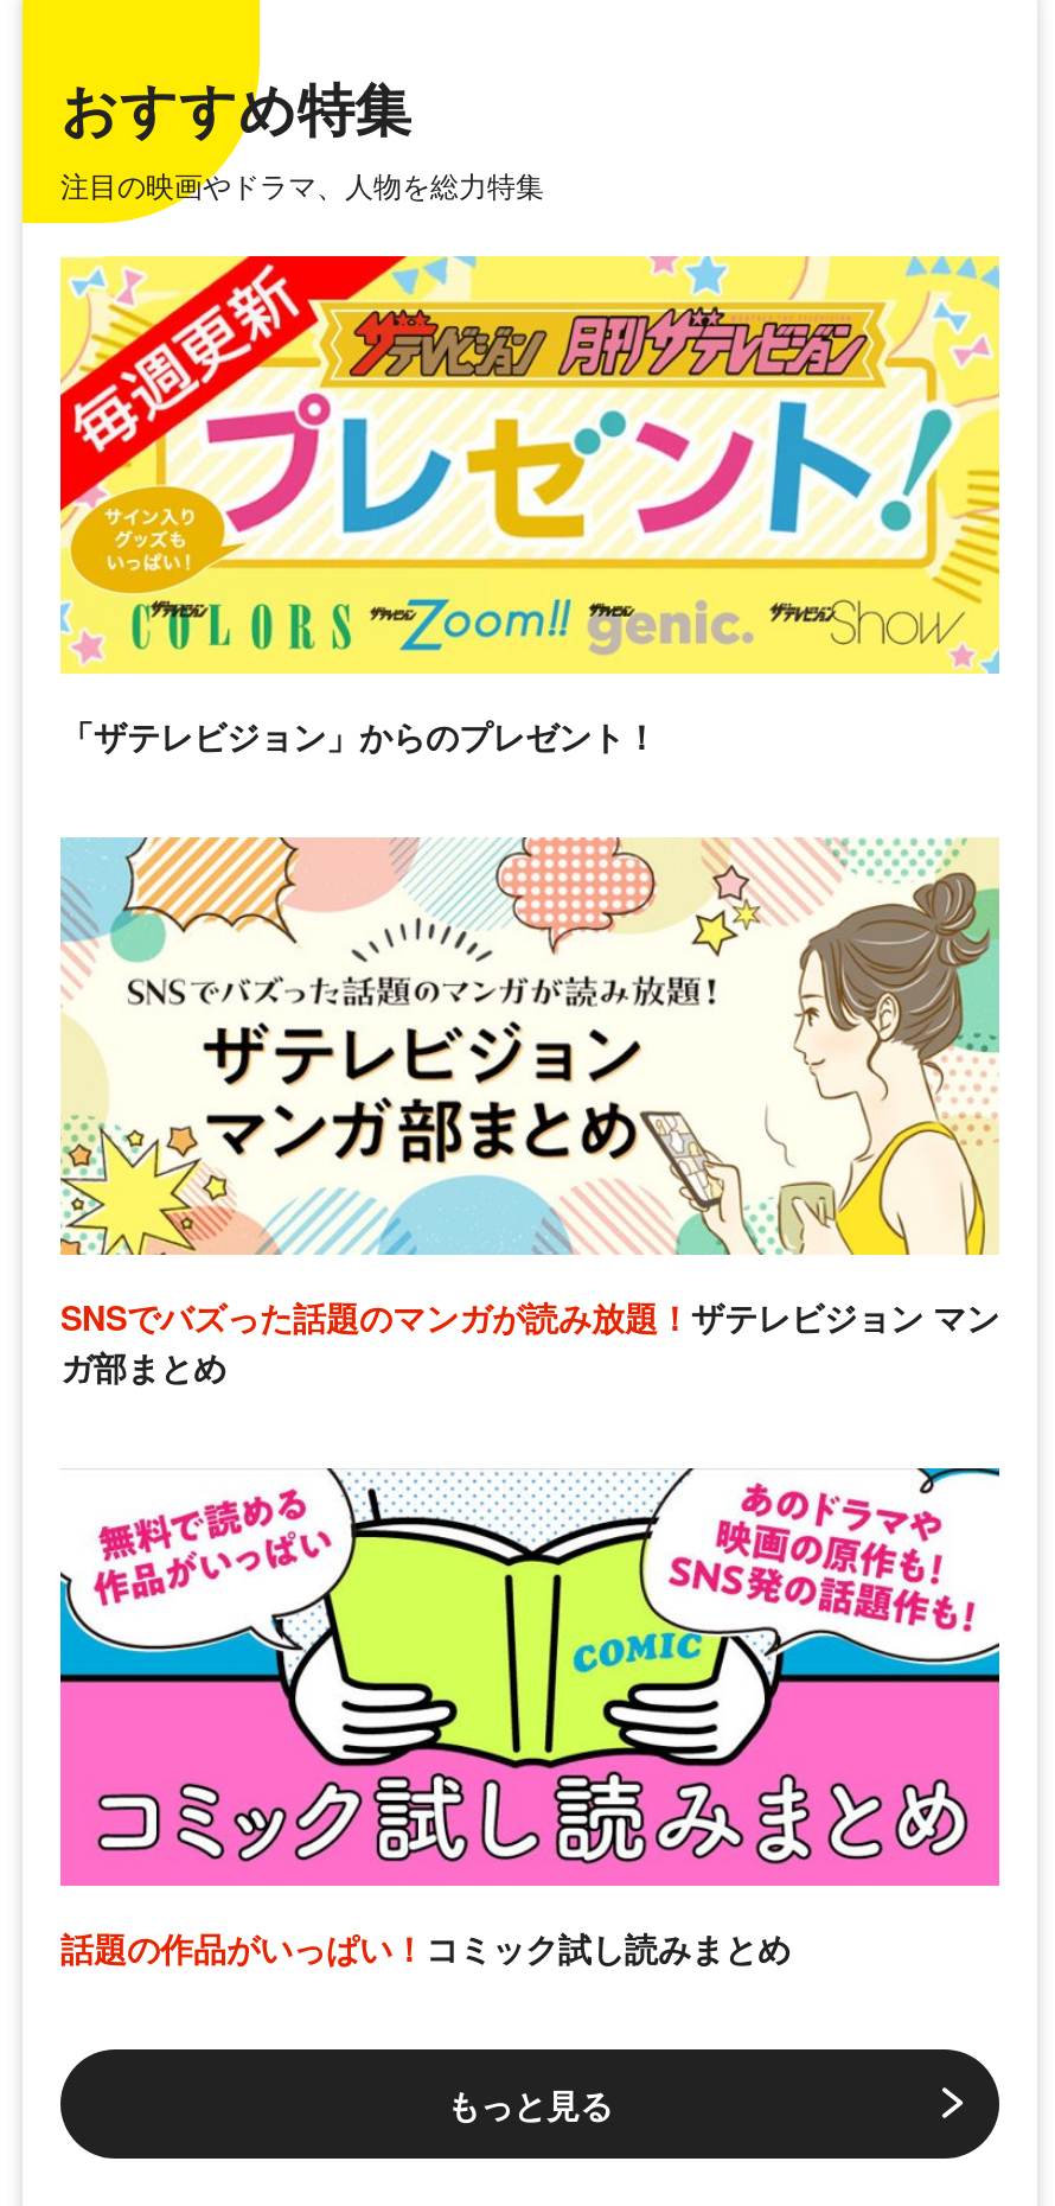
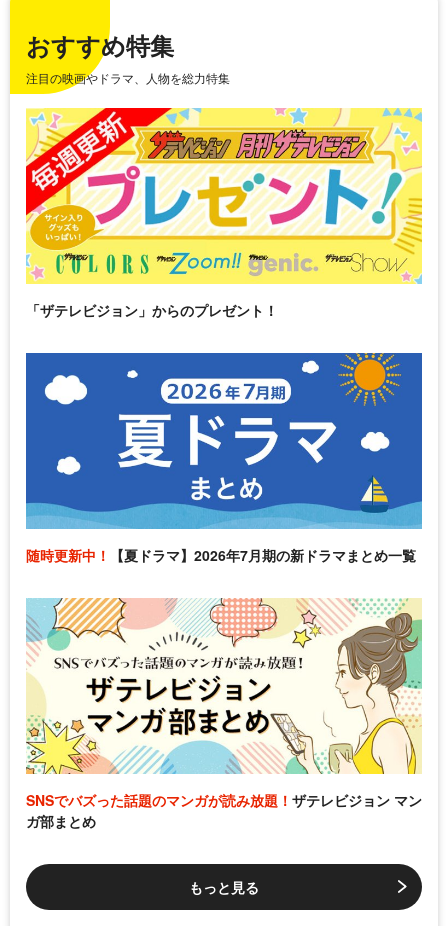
none -> [25,352,423,565] [image] | 随時更新中！【夏ドラマ】2026年7月期の新ドラマまとめ一覧
moved [56,833,1002,1389] -> [24,596,423,831]: [image] | SNSでバズった話題のマンガが読み放題！ザテレビジョン マン | ガ部まとめ
[58,1466,1002,1970] [image] | 話題の作品がいっぱい！コミック試し読みまとめ -> none

